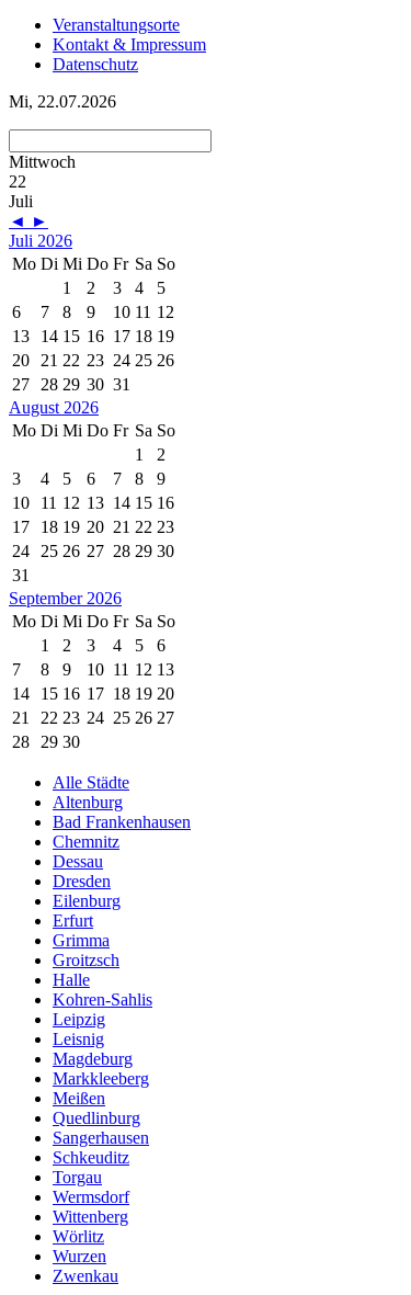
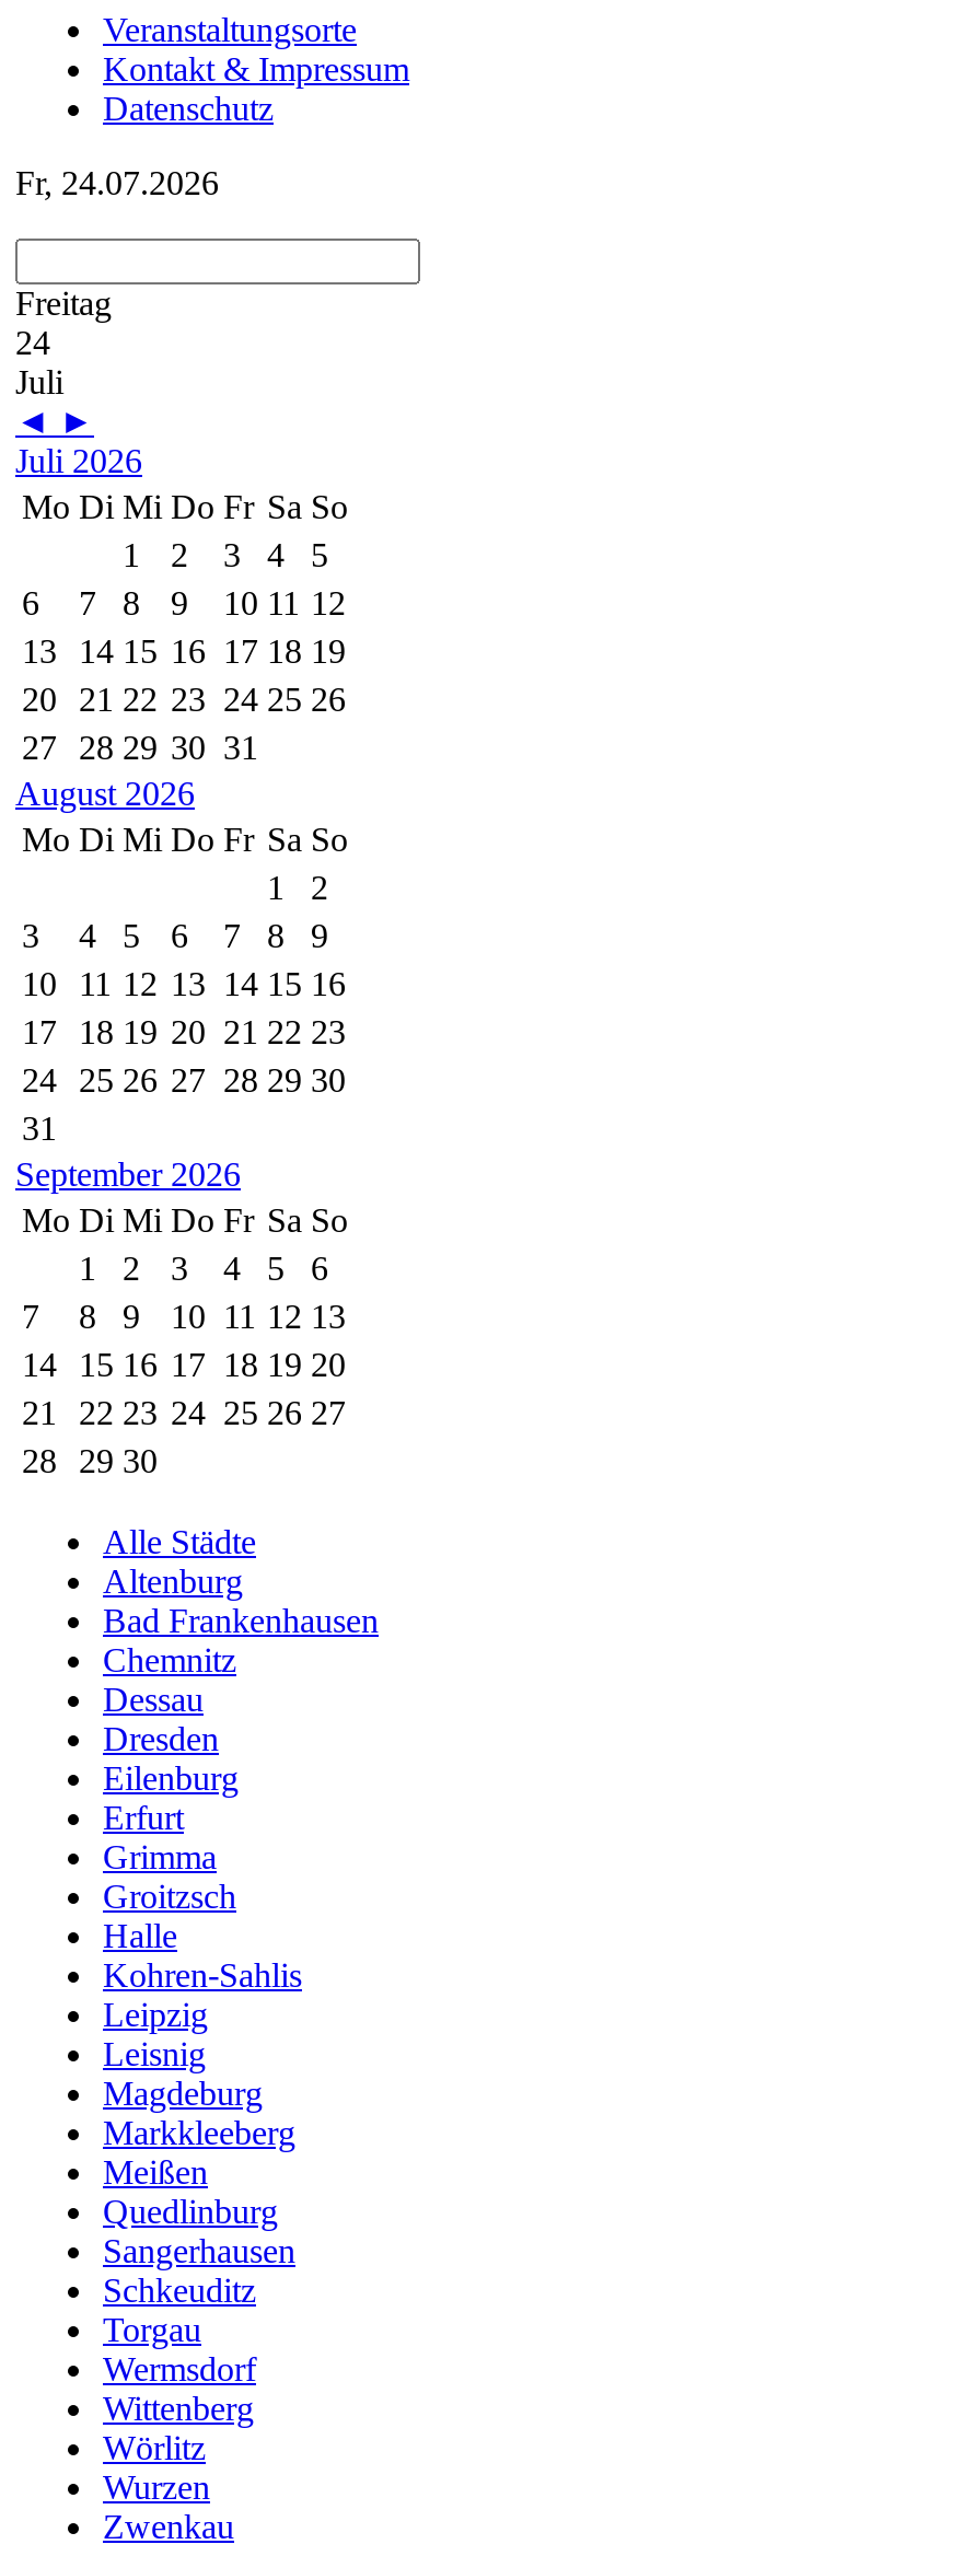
[9,93,116,111] Mi, 22.07.2026 -> [15,165,219,202] Fr, 24.07.2026
[9,153,76,191] Mittwoch | 22 -> [15,285,112,362] Freitag | 24

